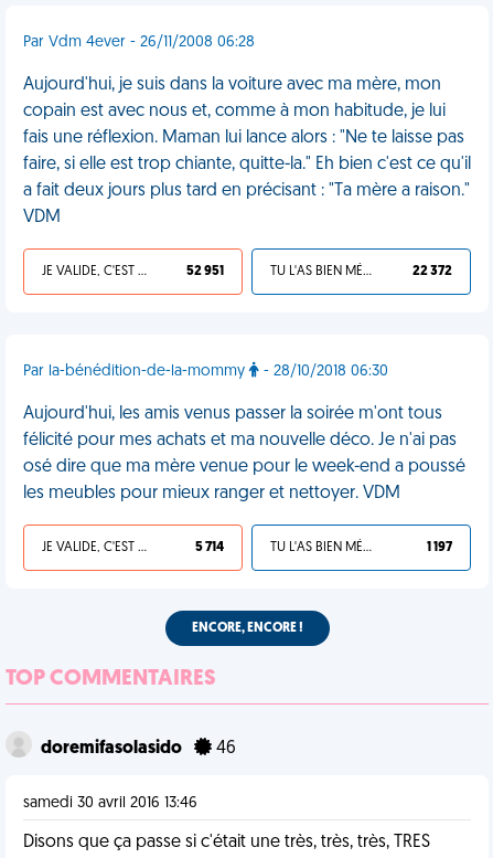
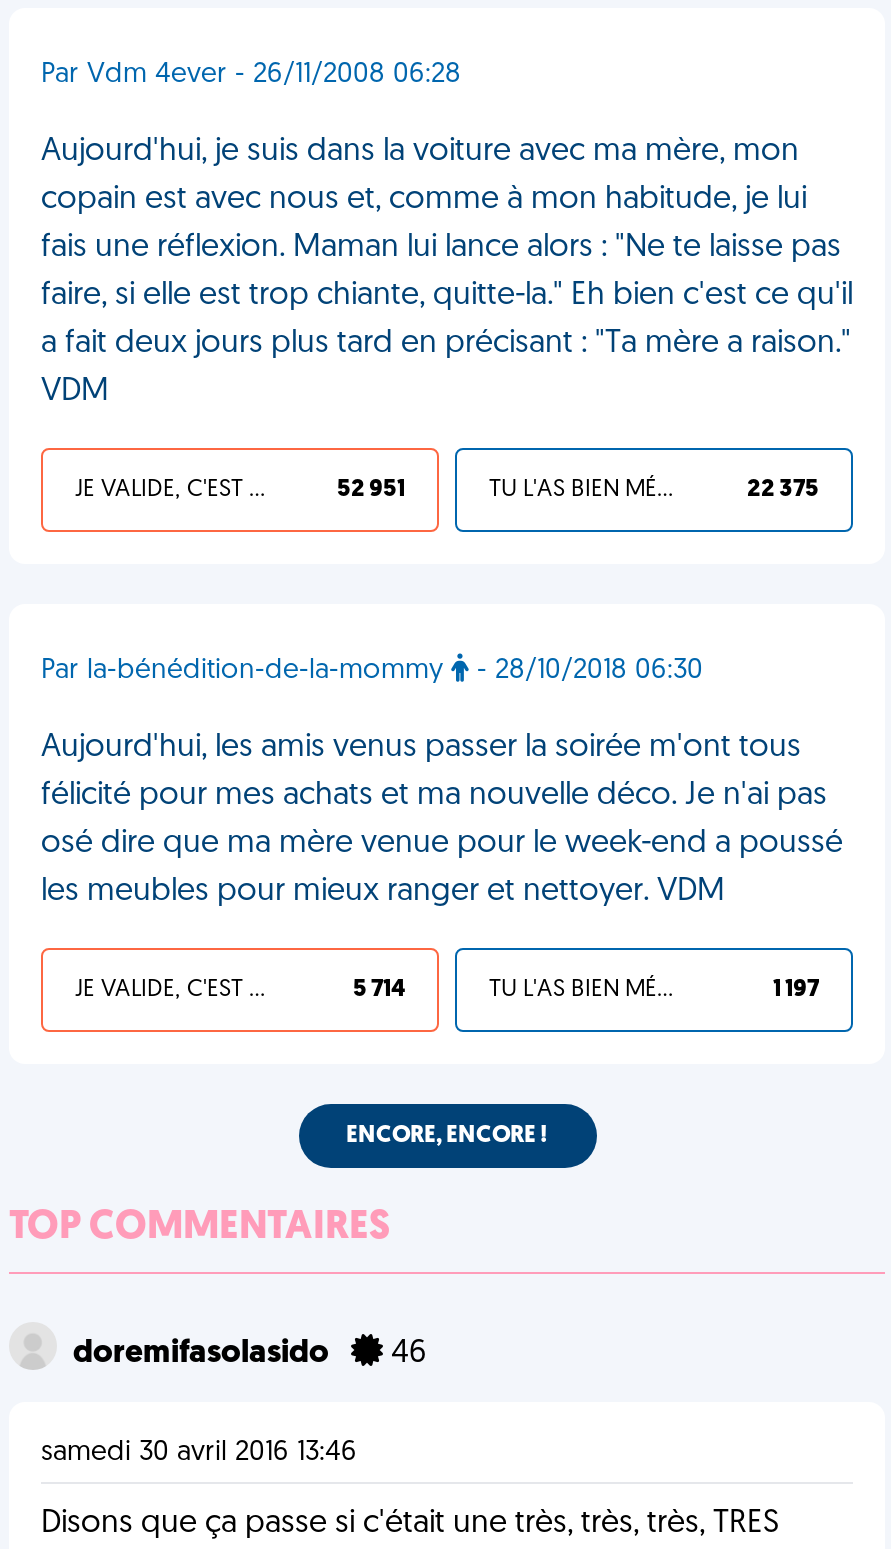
[412,265,452,278] 22 372 -> [747,478,819,502] 22 375

